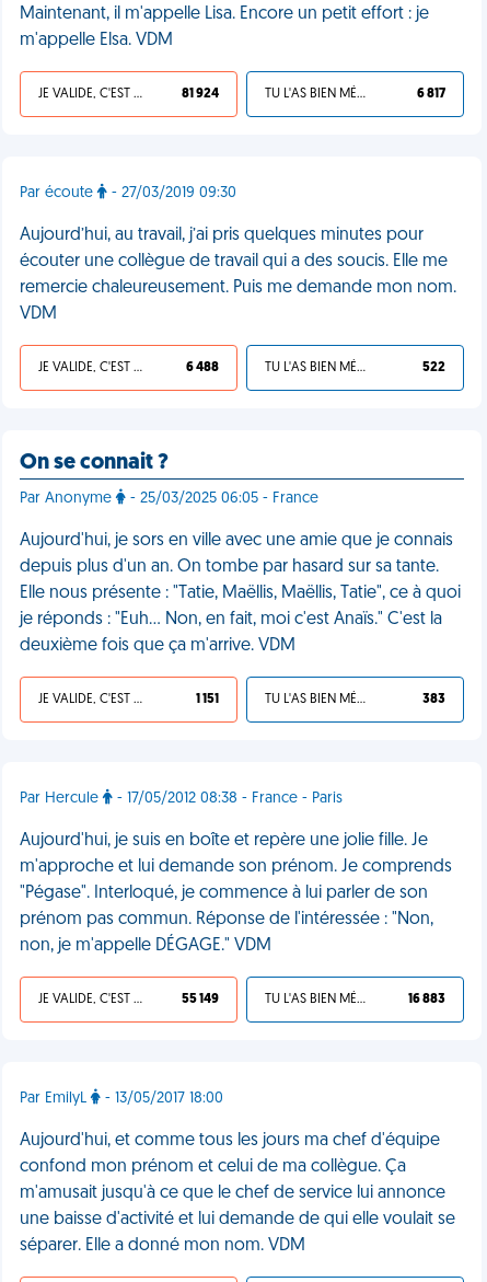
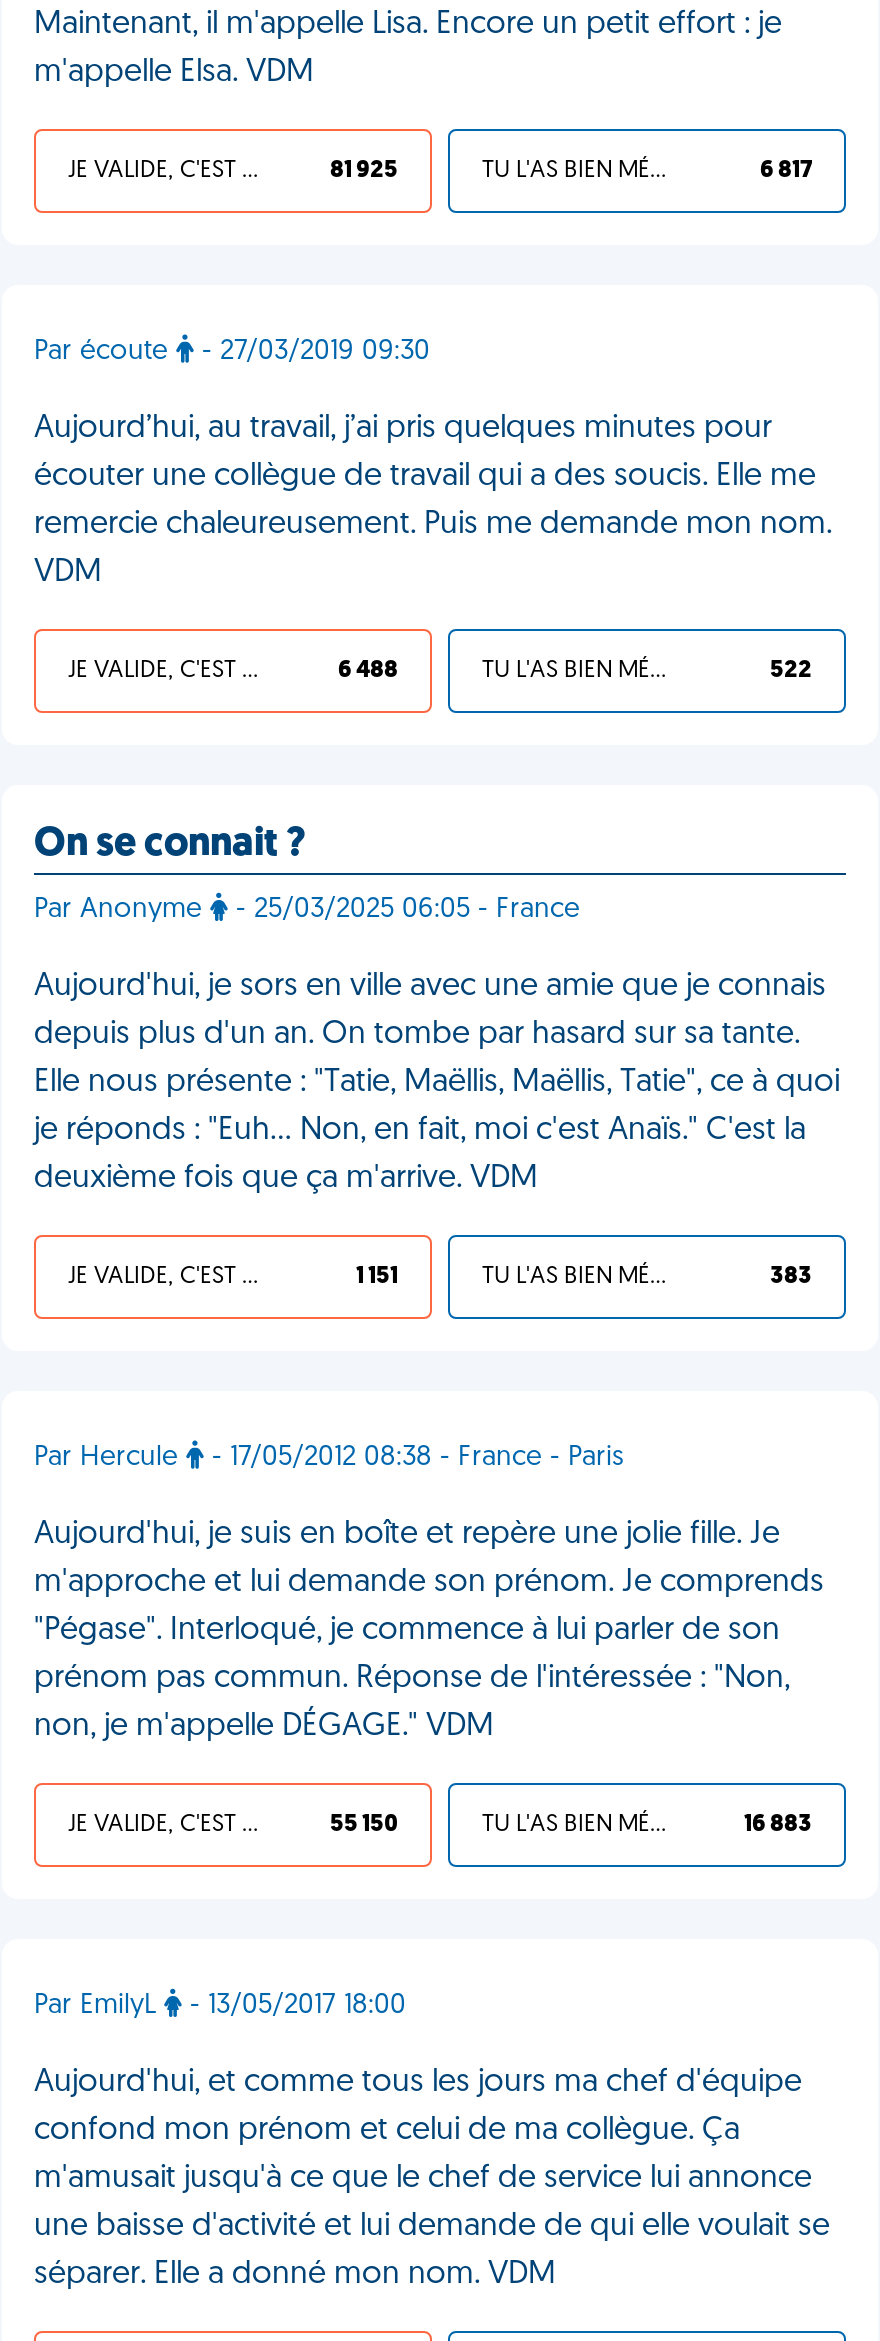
[182,88,219,101] 81 924 -> [330,159,398,183] 81 925
[182,993,219,1006] 55 149 -> [330,1813,398,1837] 55 150

